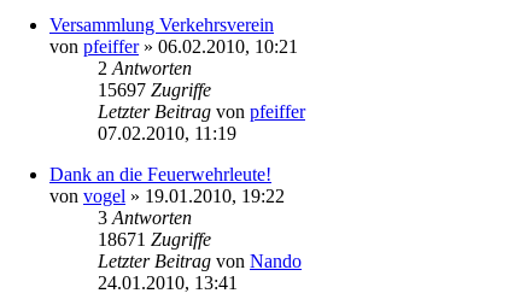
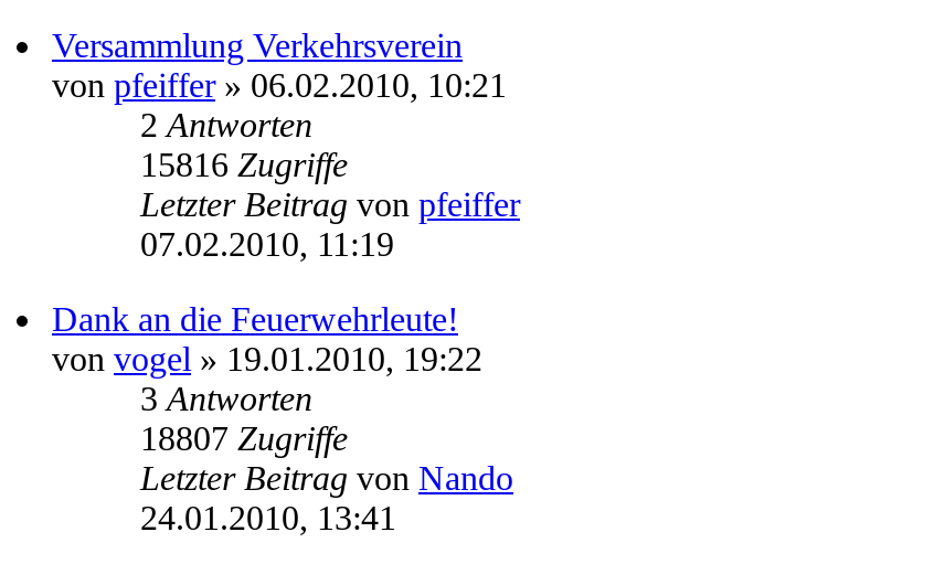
[98,79,211,100] 15697 Zugriffe -> [140,145,348,183] 15816 Zugriffe
[98,229,211,249] 18671 Zugriffe -> [140,419,348,457] 18807 Zugriffe

